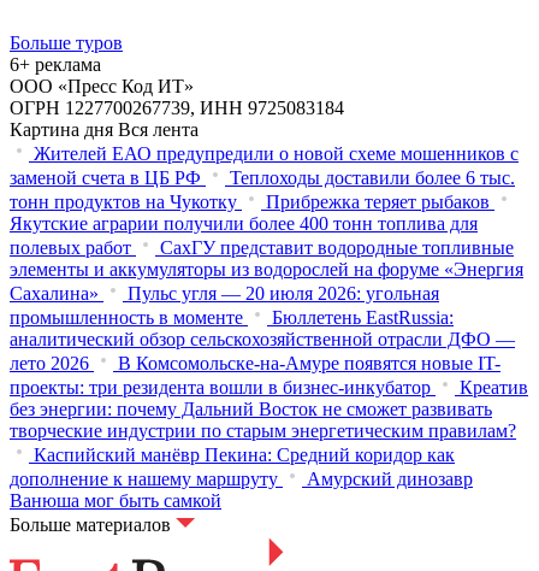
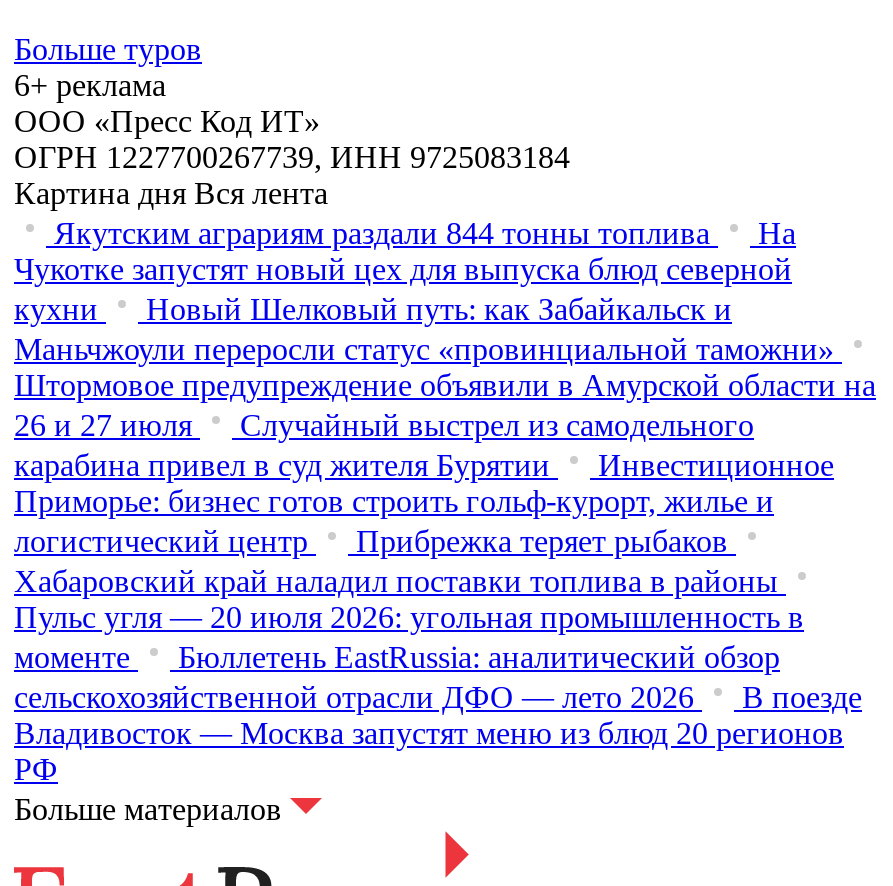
[10,143,519,212] Жителей ЕАО предупредили о новой схеме мошенников с | заменой счета в ЦБ РФ | Теплоходы доставили более 6 тыс. | тонн продуктов на Чукотку -> [14,216,876,558] Якутским аграриям раздали 844 тонны топлива | На | Чукотке запустят новый цех для выпуска блюд северной | кухни | Новый Шелковый путь: как Забайкальск и | Маньчжоули переросли статус «провинциальной таможни» | Штормовое предупреждение объявили в Амурской области на | 26 и 27 июля | Случайный выстрел из самодельного | карабина привел в суд жителя Бурятии | Инвестиционное | Приморье: бизнес готов строить гольф-курорт, жилье и | логистический центр
moved [266,191,490,212] -> [356,524,728,558]: Прибрежка теряет рыбаков
[10,213,528,511] Якутские аграрии получили более 400 тонн топлива для | полевых работ | СахГУ представит водородные топливные | элементы и аккумуляторы из водорослей на форуме «Энергия | Сахалина» | Пульс угля — 20 июля 2026: угольная | промышленность в моменте | Бюллетень EastRussia: | аналитический обзор сельскохозяйственной отрасли ДФО — | лето 2026 | В Комсомольске-на-Амуре появятся новые IT- | проекты: три резидента вошли в бизнес-инкубатор | Креатив | без энергии: почему Дальний Восток не сможет развивать | творческие индустрии по старым энергетическим правилам? | Каспийский манёвр Пекина: Средний коридор как | дополнение к нашему маршруту | Амурский динозавр | Ванюша мог быть самкой -> [14,564,862,786] Хабаровский край наладил поставки топлива в районы | Пульс угля — 20 июля 2026: угольная промышленность в | моменте | Бюллетень EastRussia: аналитический обзор | сельскохозяйственной отрасли ДФО — лето 2026 | В поезде | Владивосток — Москва запустят меню из блюд 20 регионов | РФ

